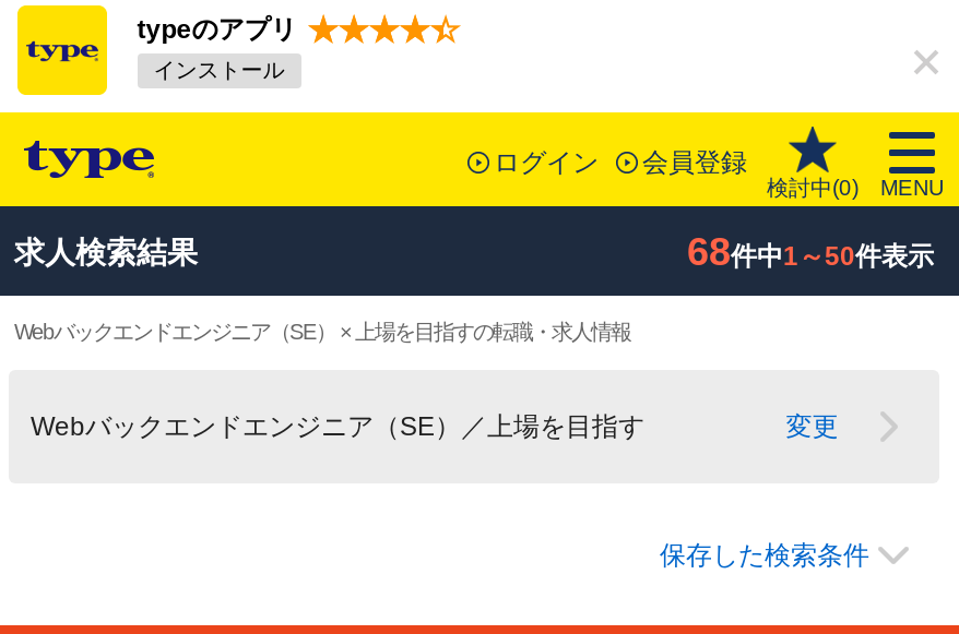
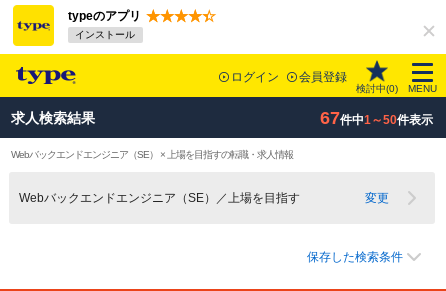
[687,230,934,274] 68件中1～50件表示 -> [319,108,432,128] 67件中1～50件表示

